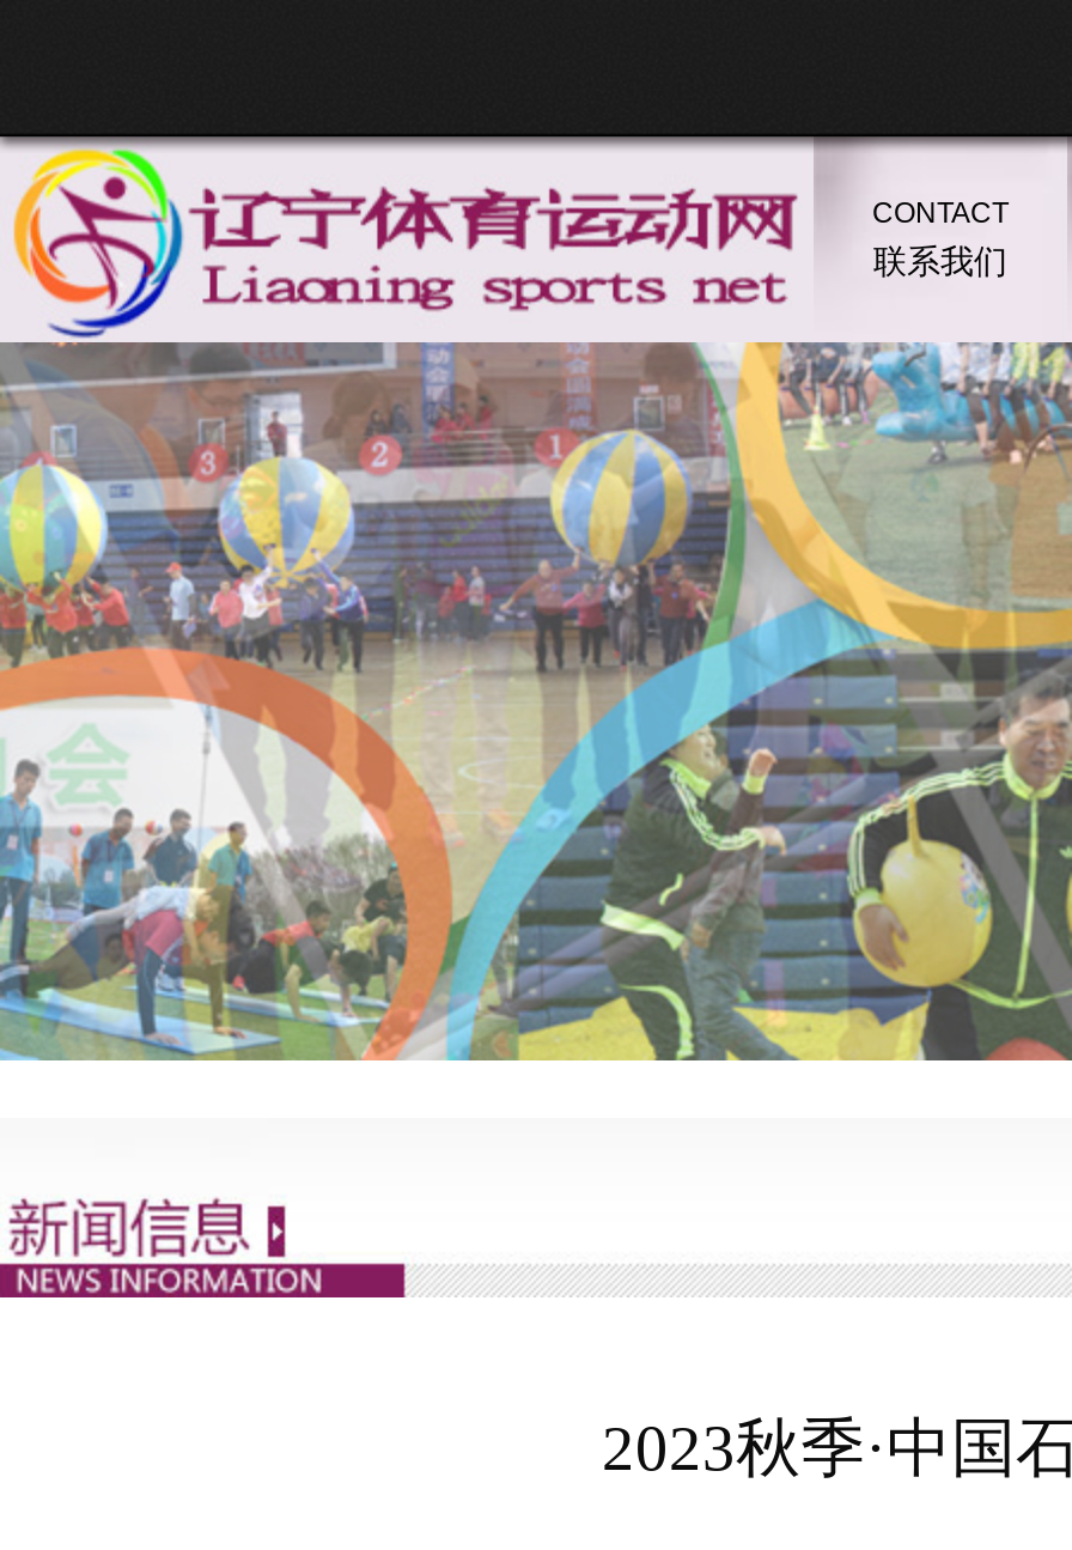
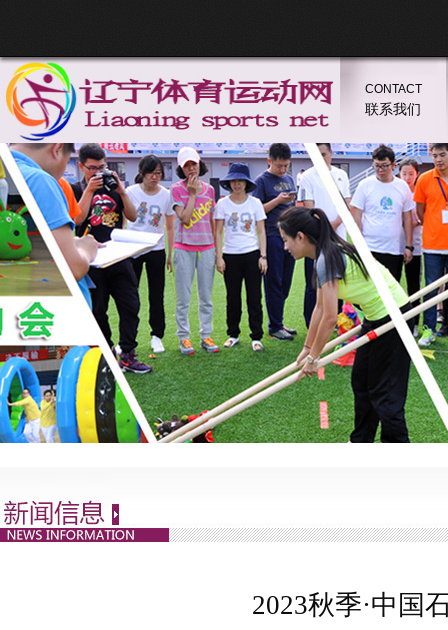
[7,340,1065,1063] [image] -> [3,142,445,444] [image]

